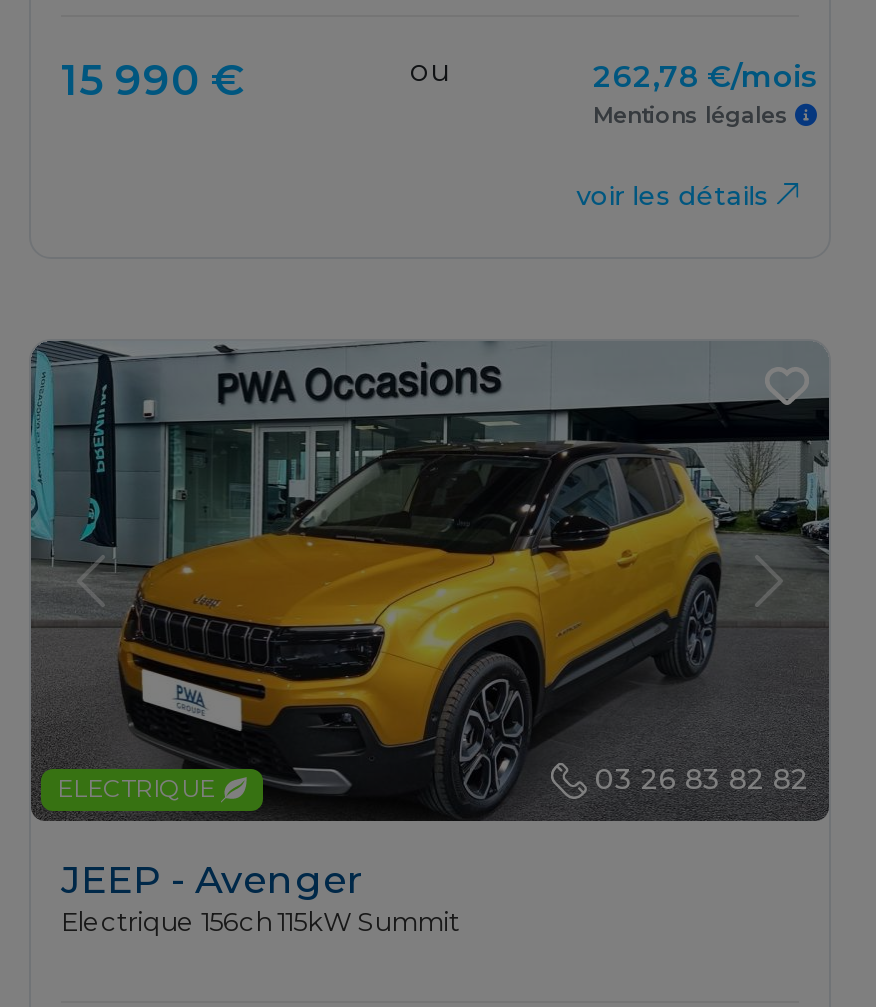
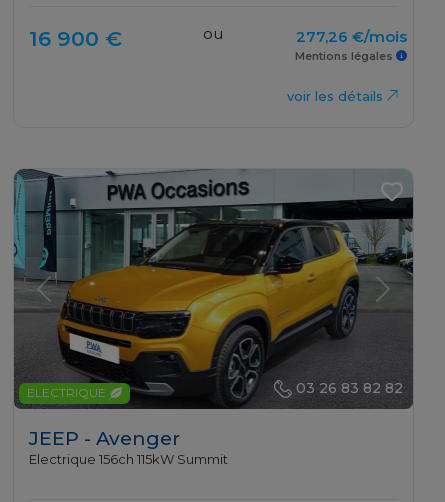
[61,56,245,106] 15 990 € -> [29,26,122,51] 16 900 €
[593,58,817,96] 262,78 €/mois -> [296,27,407,46] 277,26 €/mois

